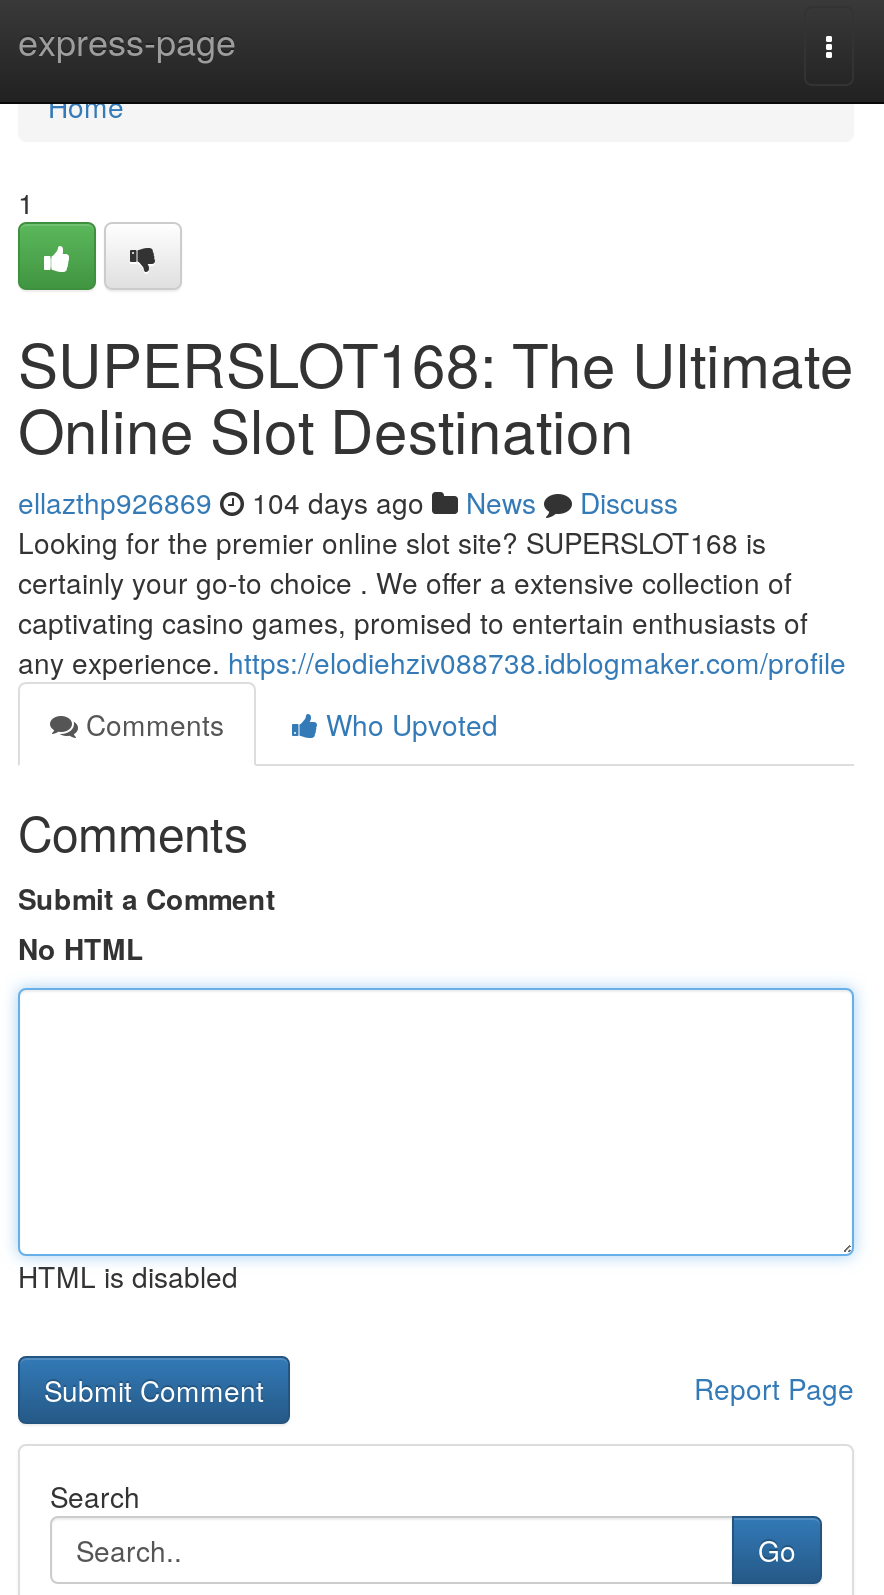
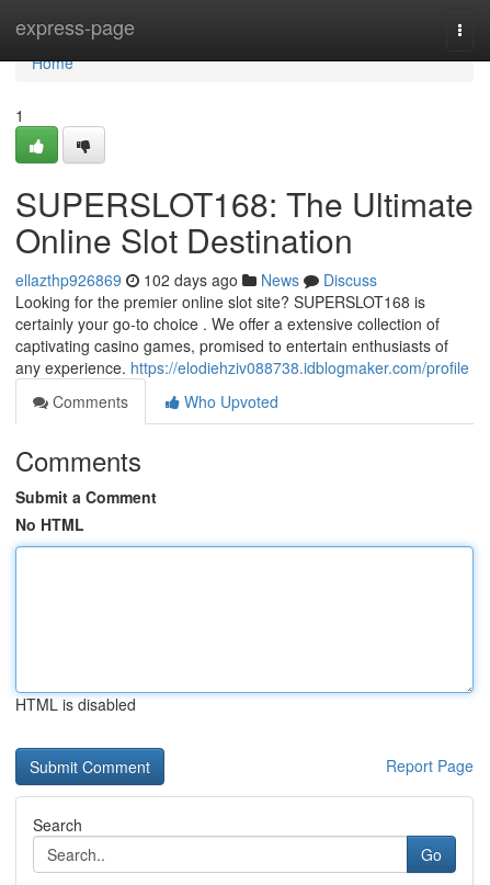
[18,482,678,522] ellazthp926869 104 days ago News Discuss -> [15,269,377,291] ellazthp926869 102 days ago News Discuss

